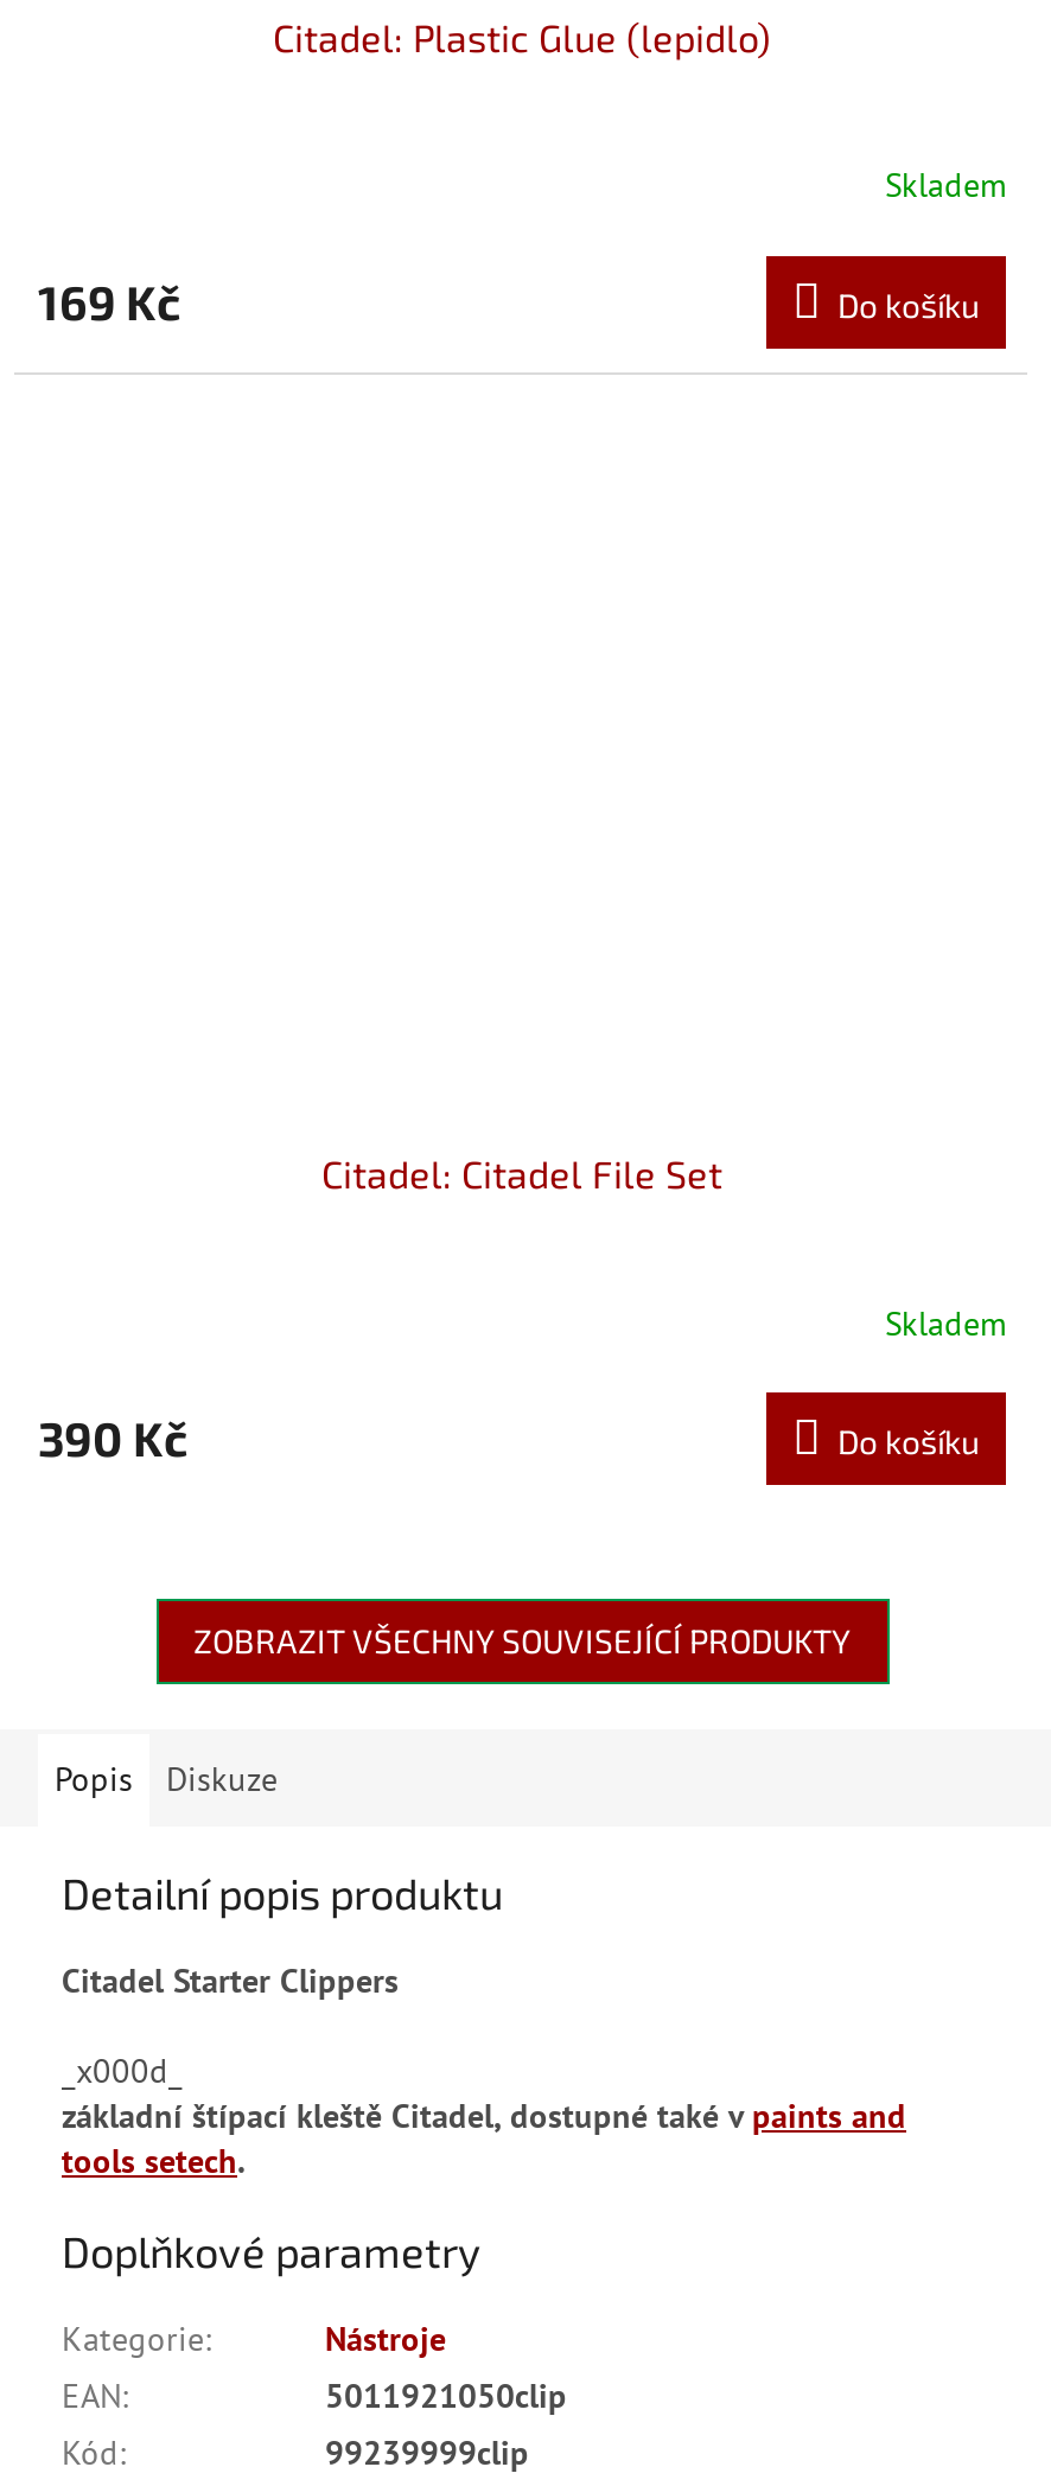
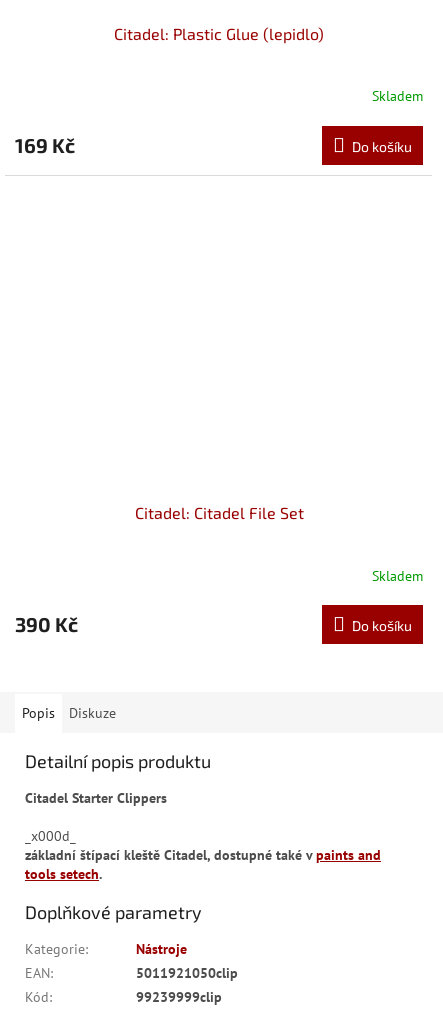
[193,1621,851,1661] ZOBRAZIT VŠECHNY SOUVISEJÍCÍ PRODUKTY -> none

